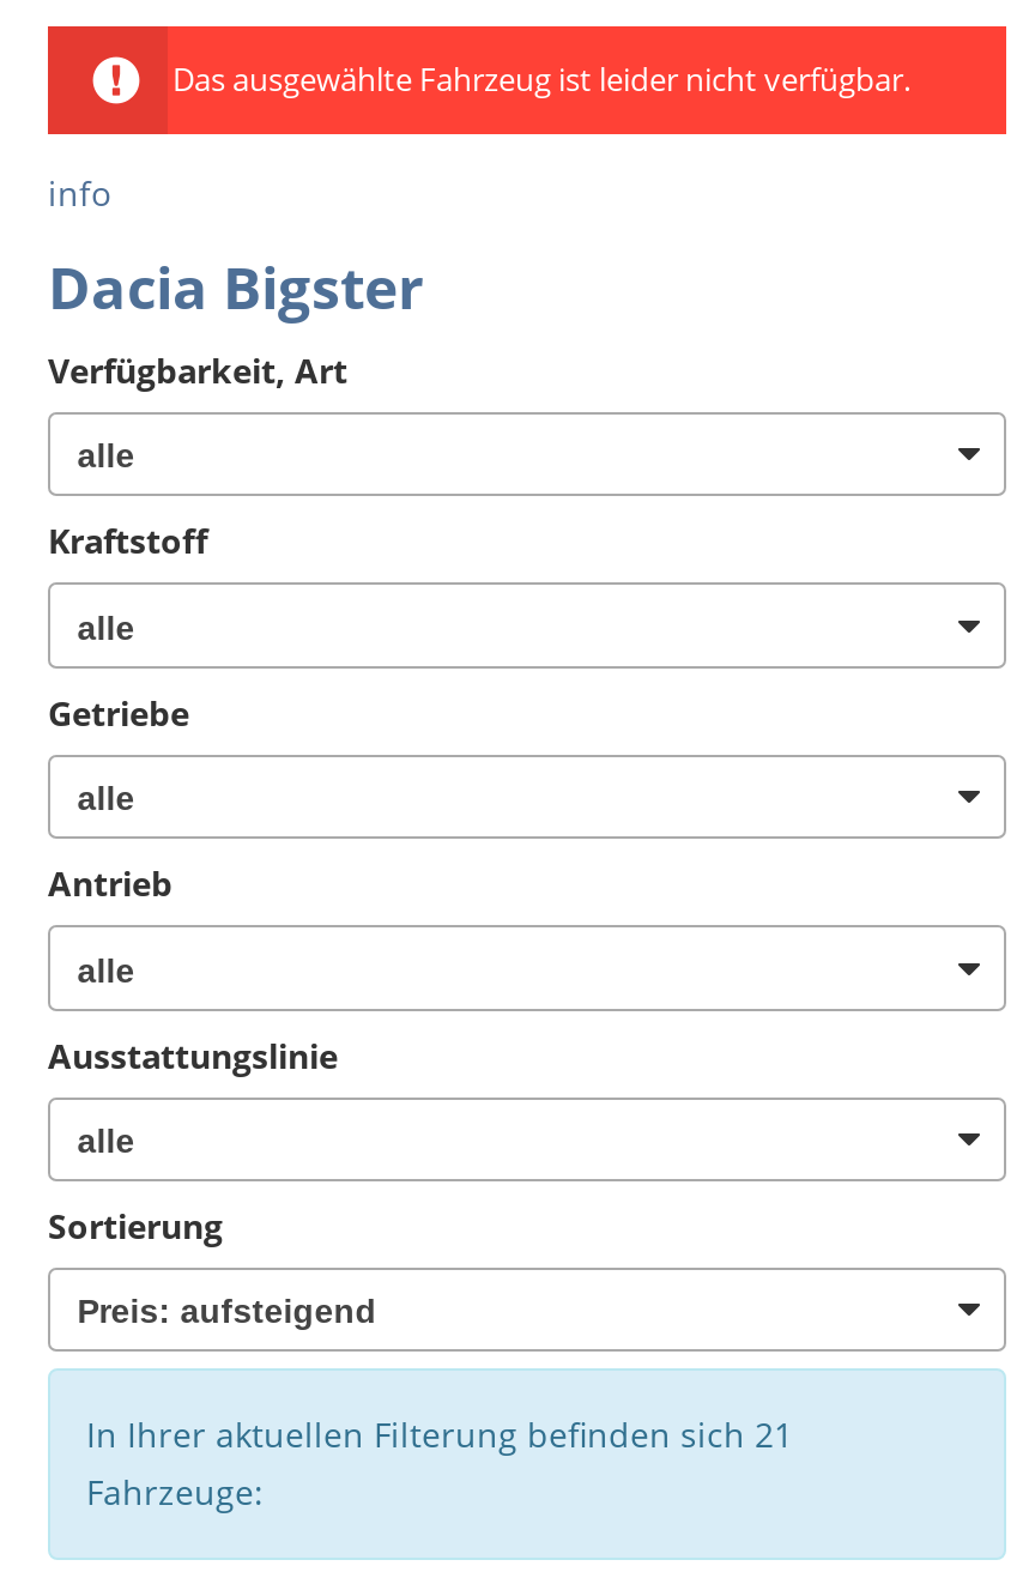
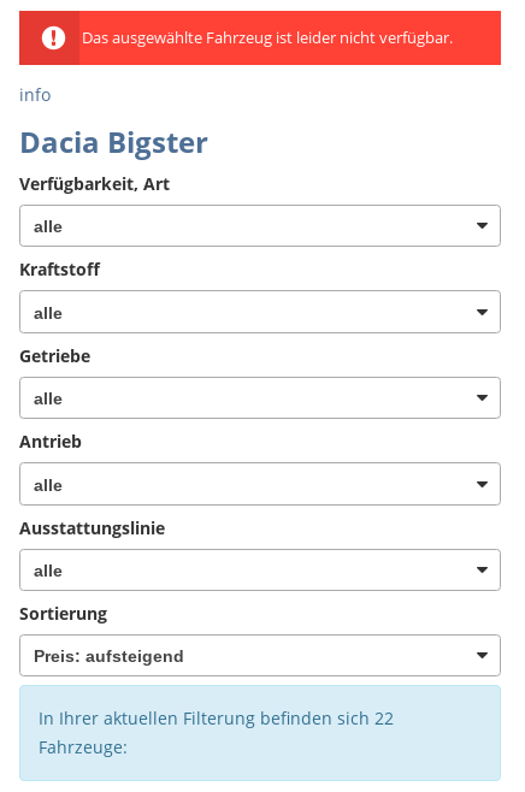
[86,1412,793,1458] In Ihrer aktuellen Filterung befinden sich 21 -> [39,707,394,730] In Ihrer aktuellen Filterung befinden sich 22

